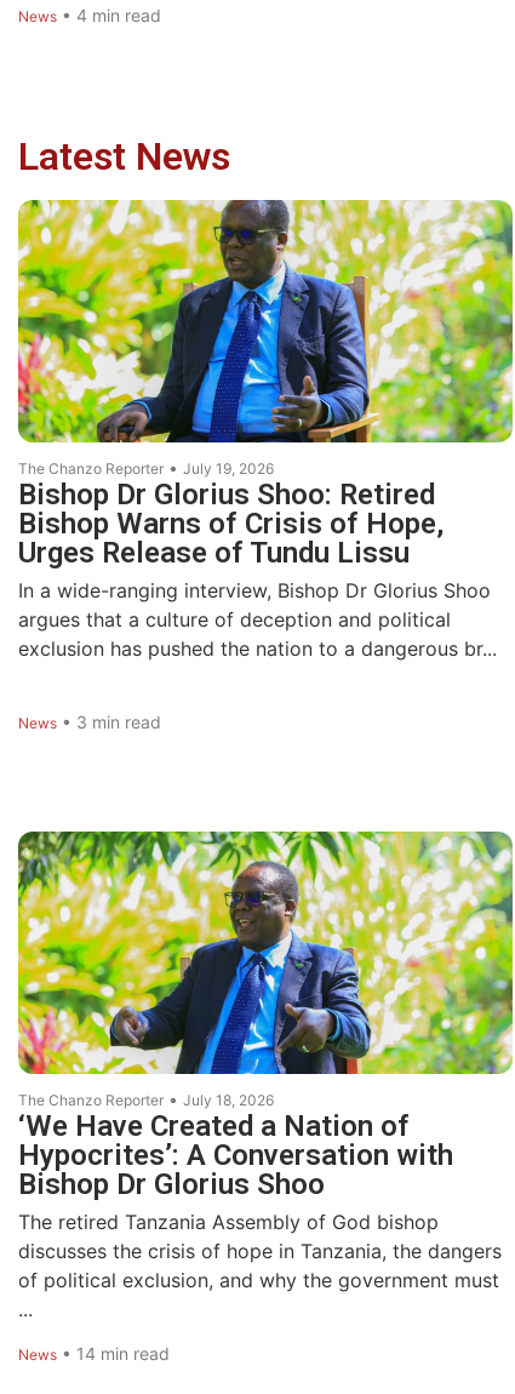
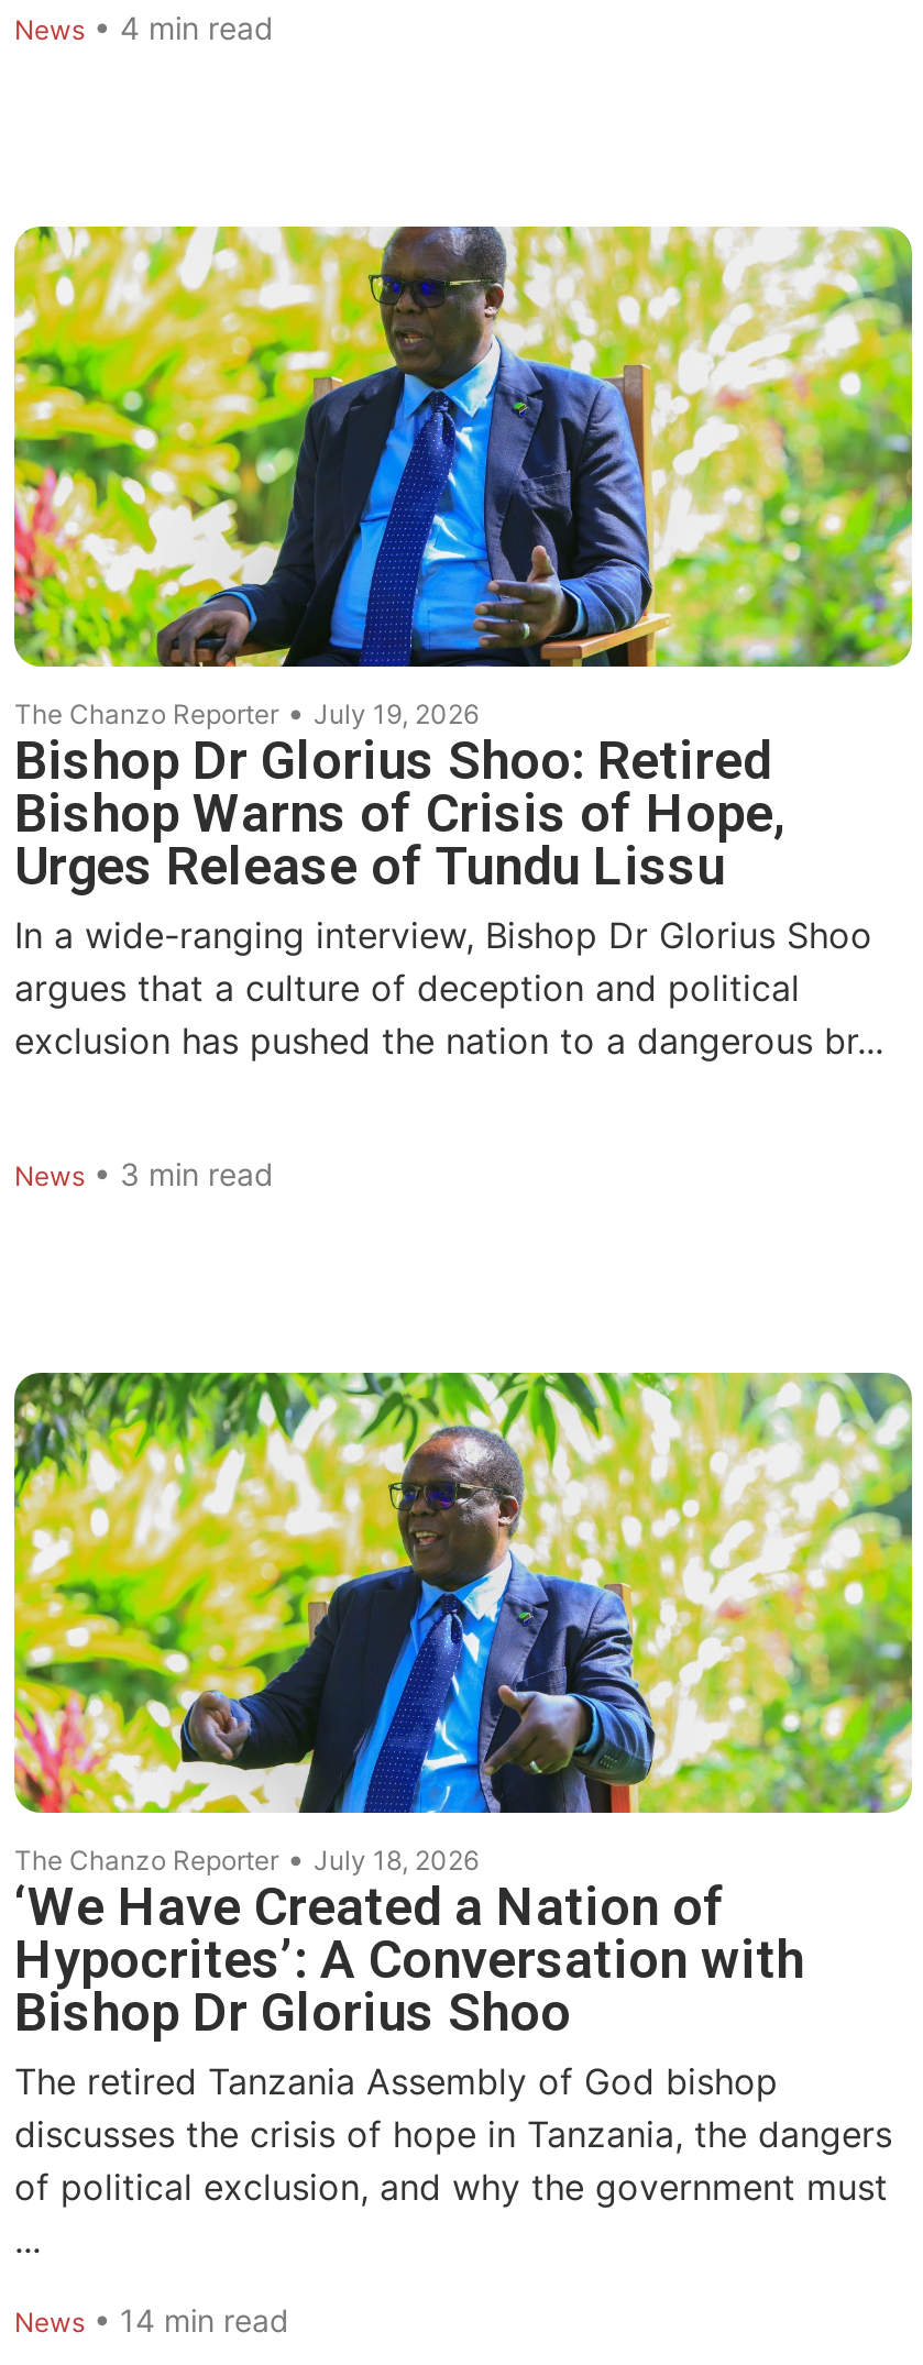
[18,133,230,179] Latest News -> none

